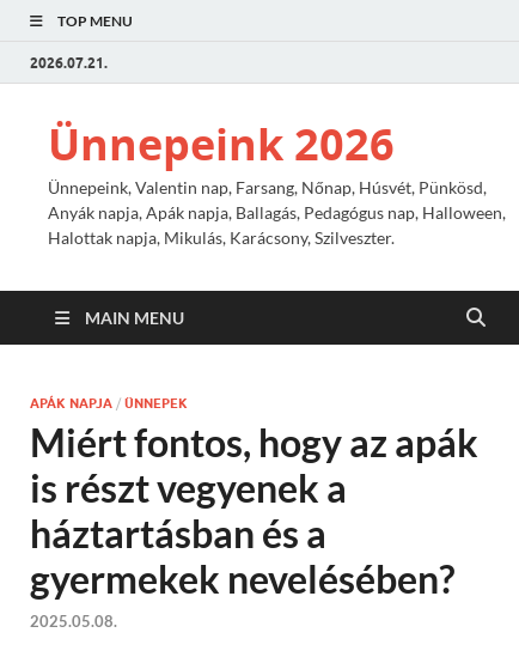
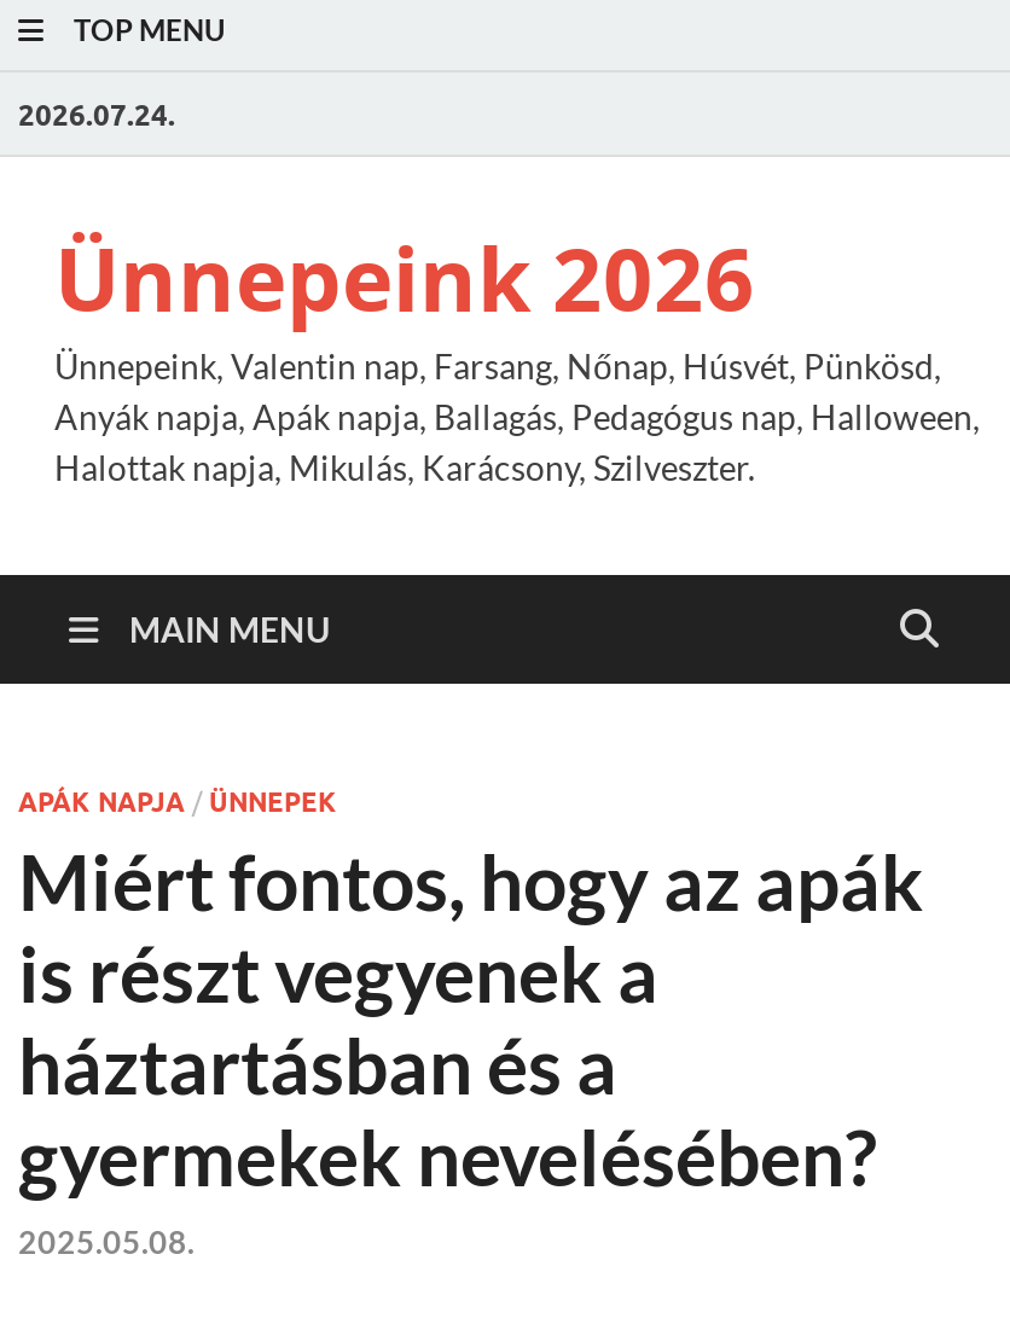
[30,53,108,71] 2026.07.21. -> [18,95,175,132] 2026.07.24.

